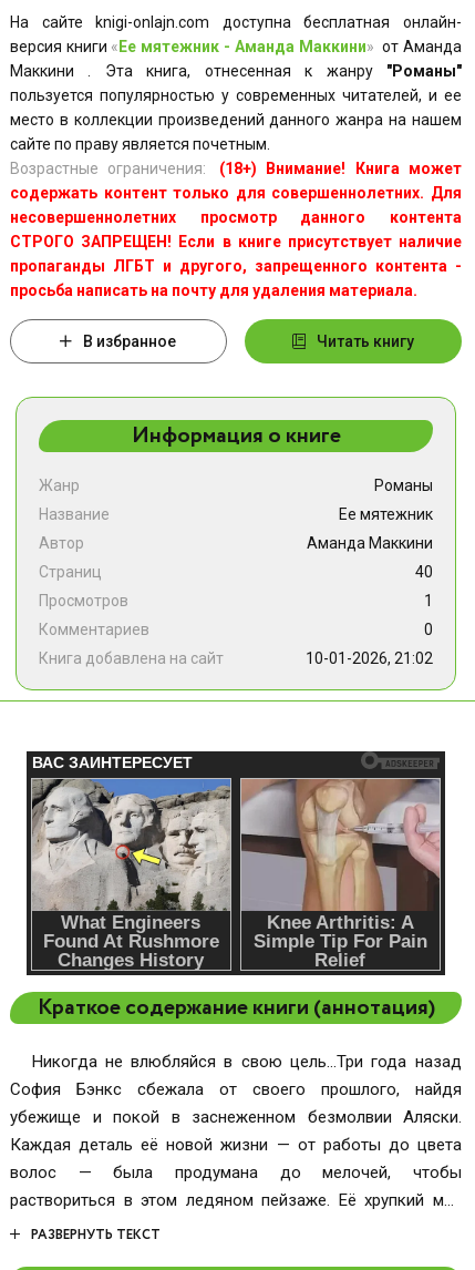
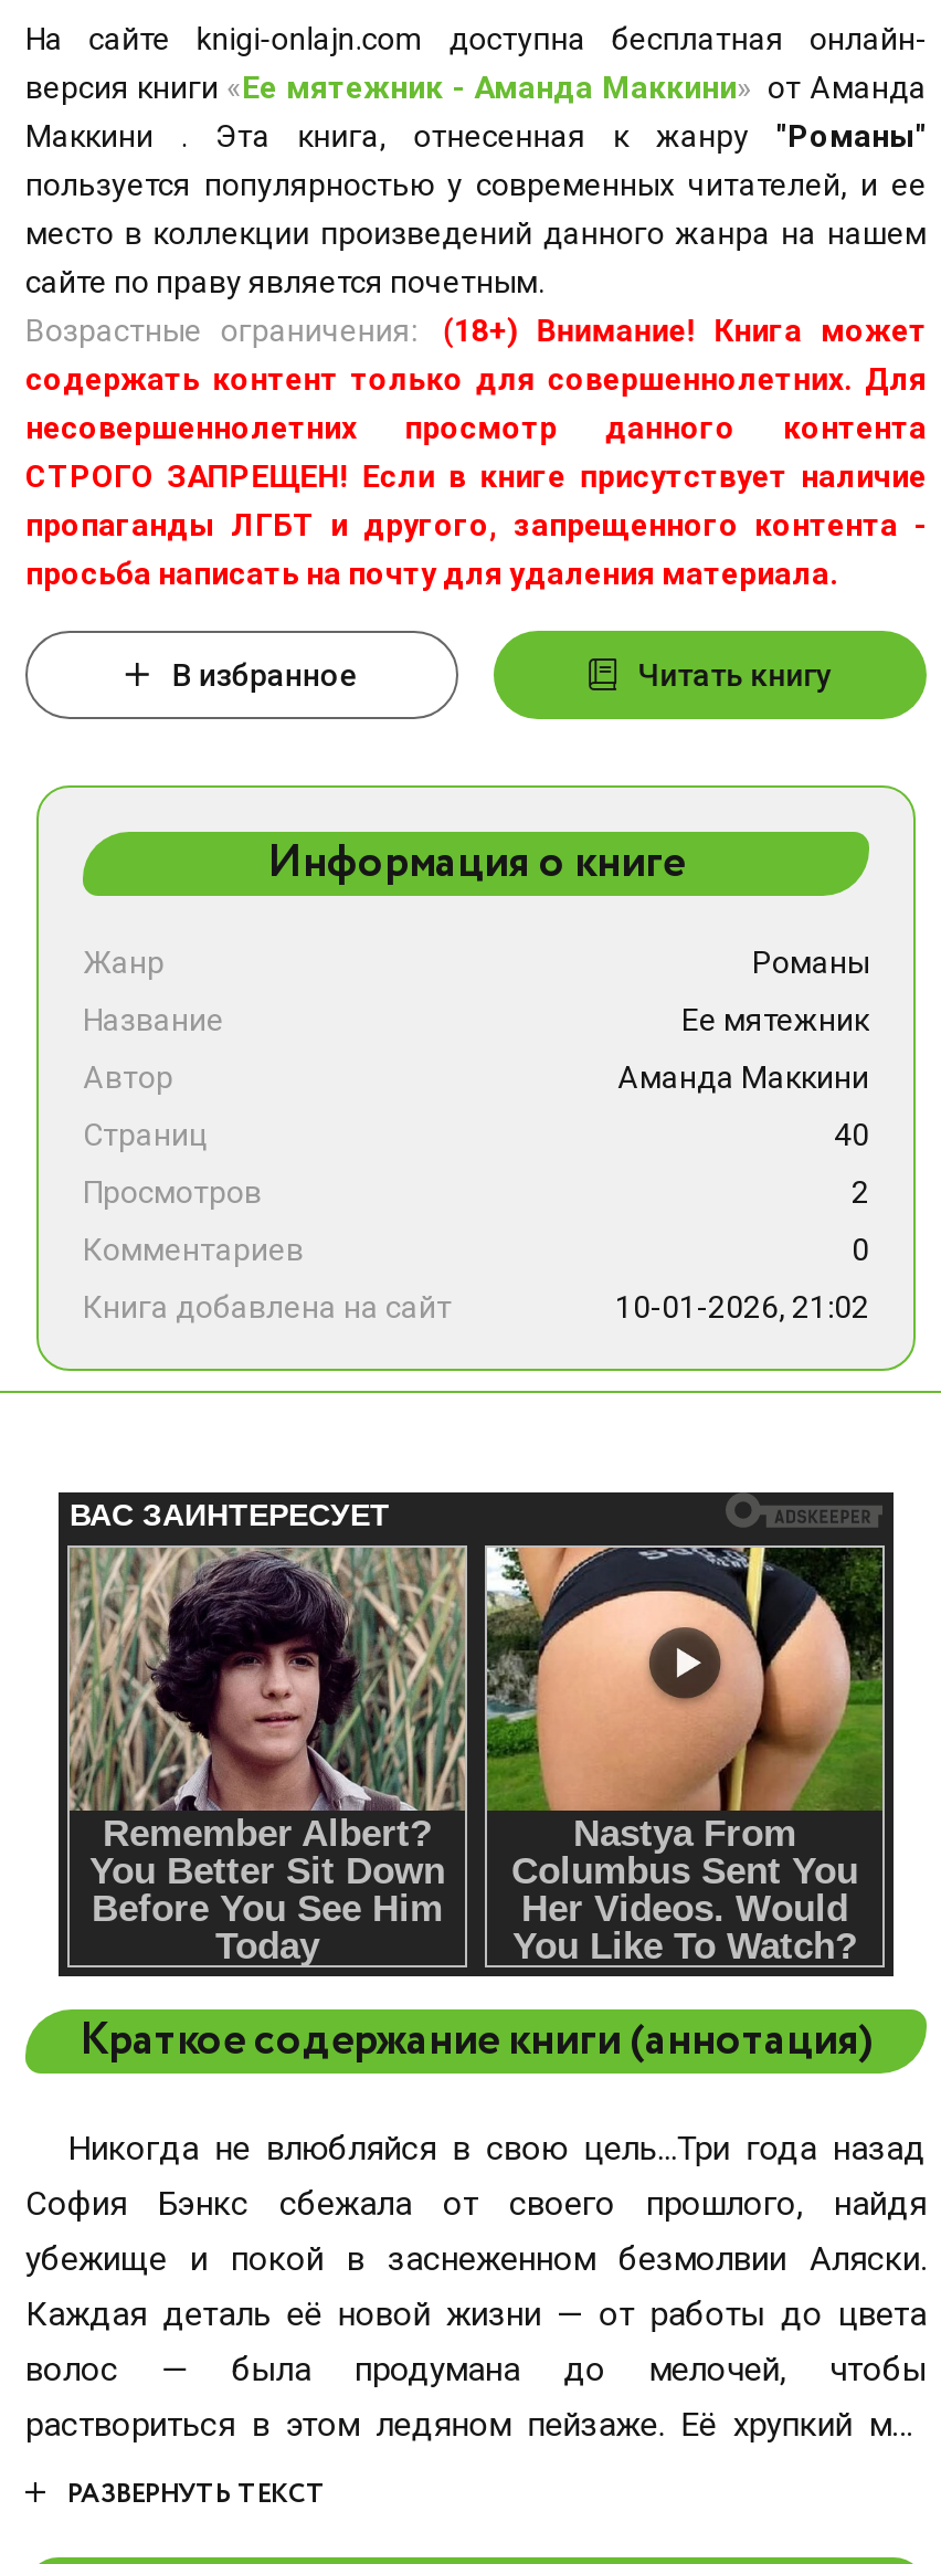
[424,592,433,610] 1 -> [852,1174,869,1210] 2
[32,778,230,971] [image] -> [67,1545,467,1967] [image]
[240,778,441,966] [image] -> [485,1545,885,1961] [image]

